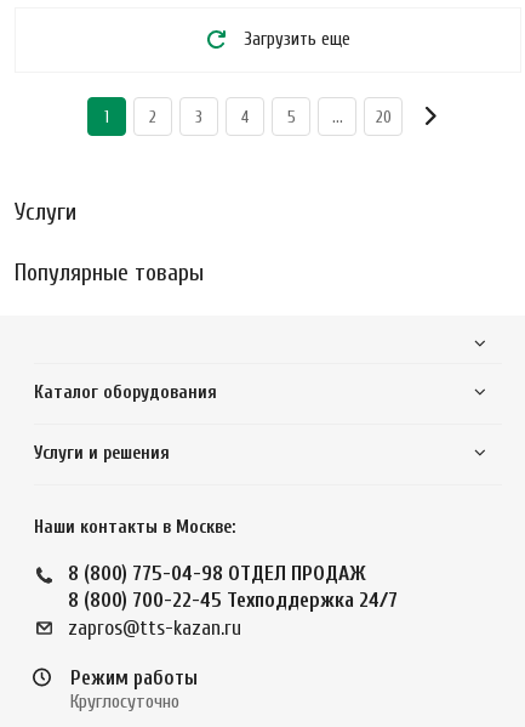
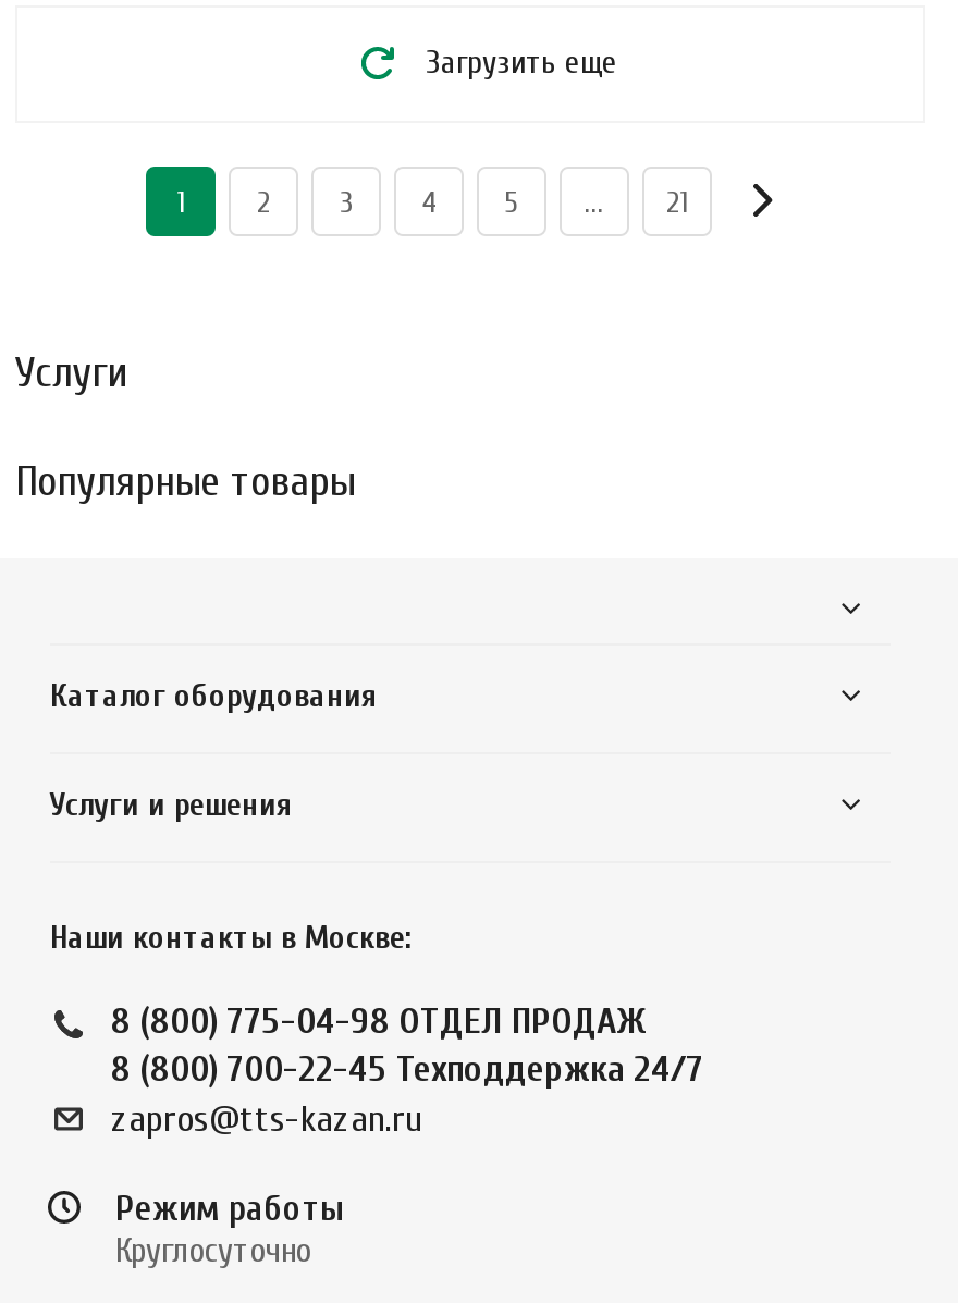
[375,106,391,127] 20 -> [666,184,688,221] 21

